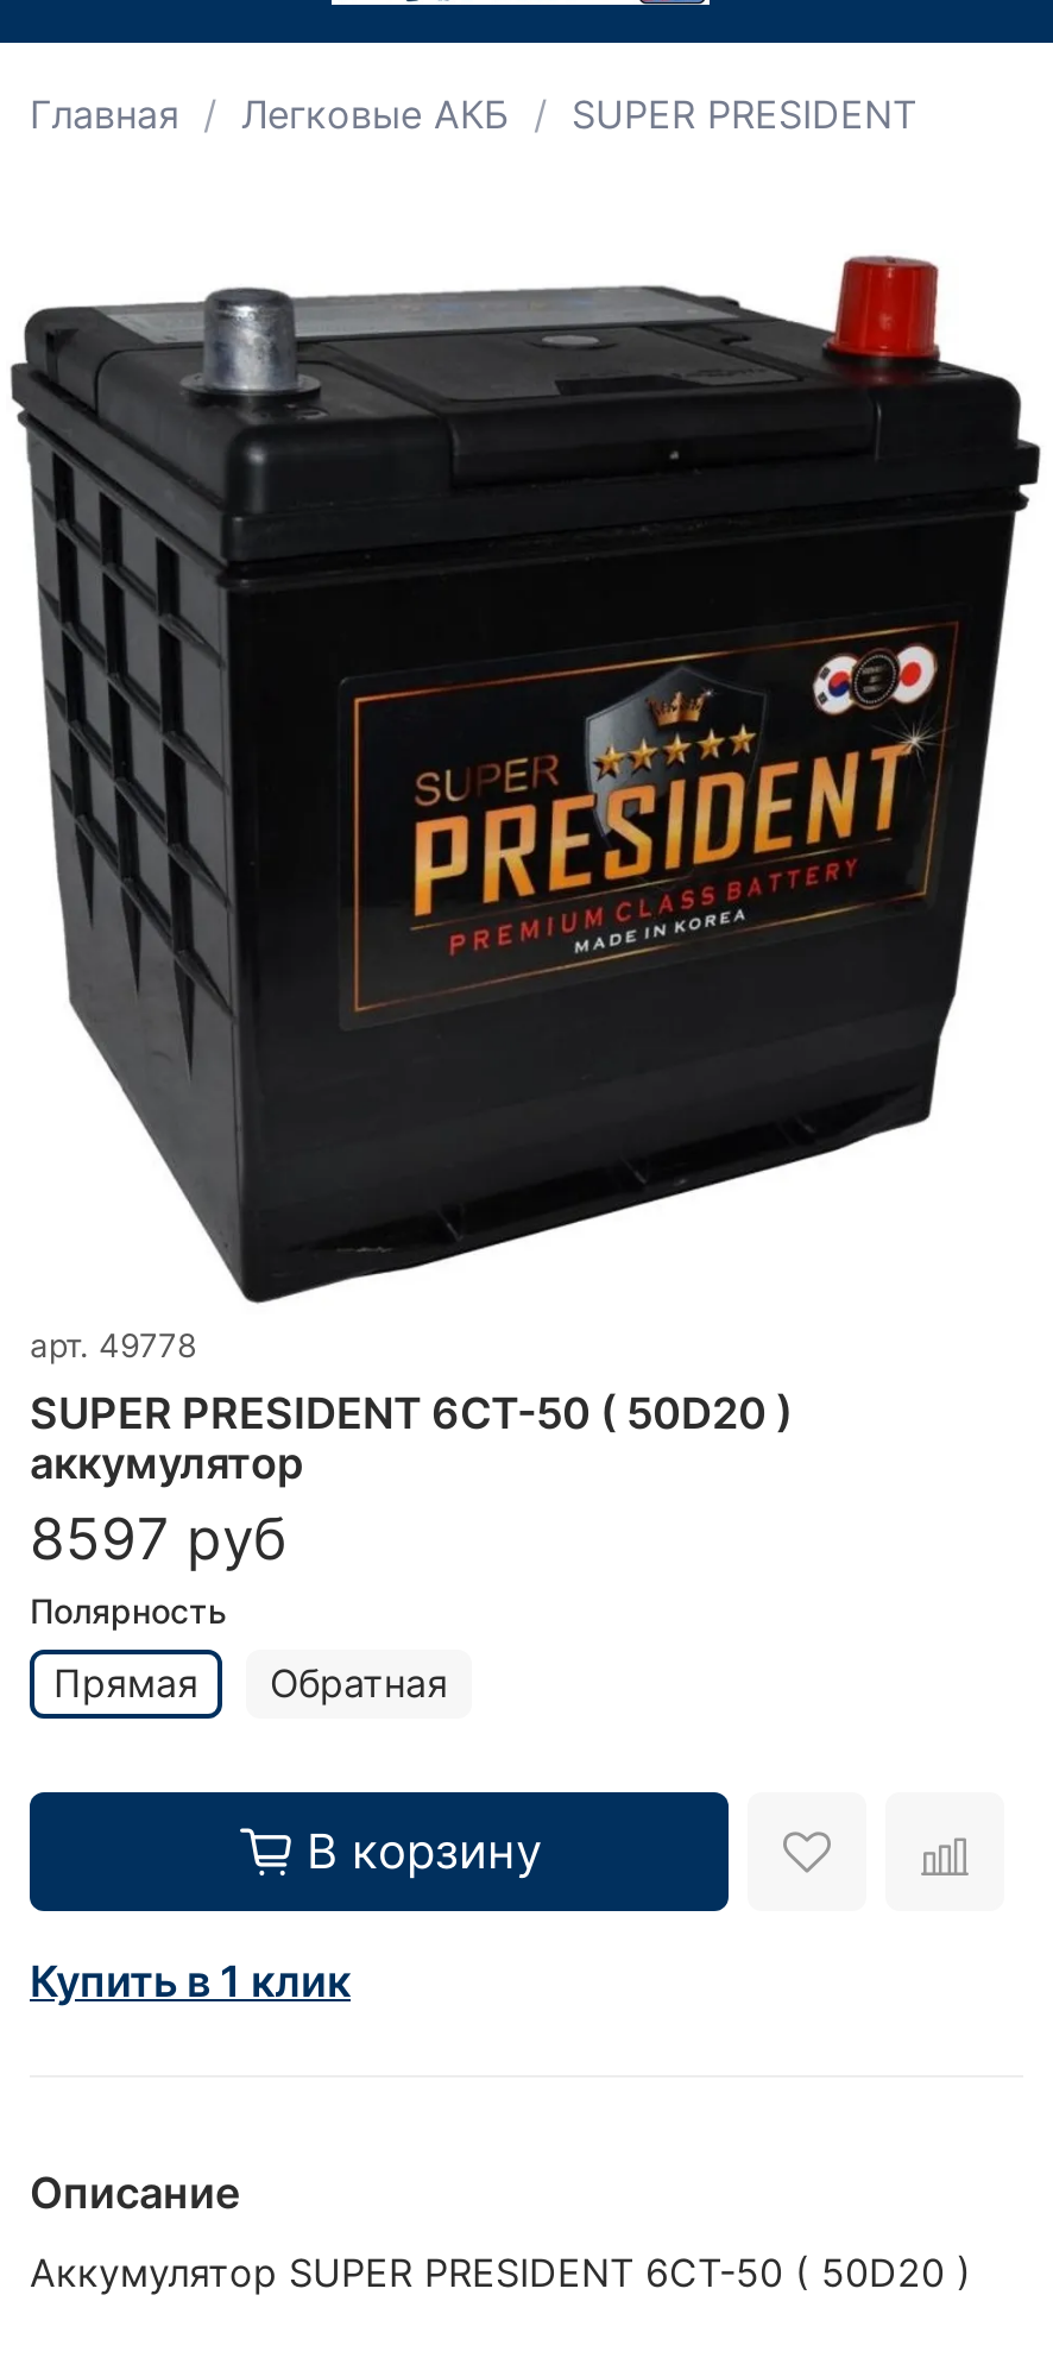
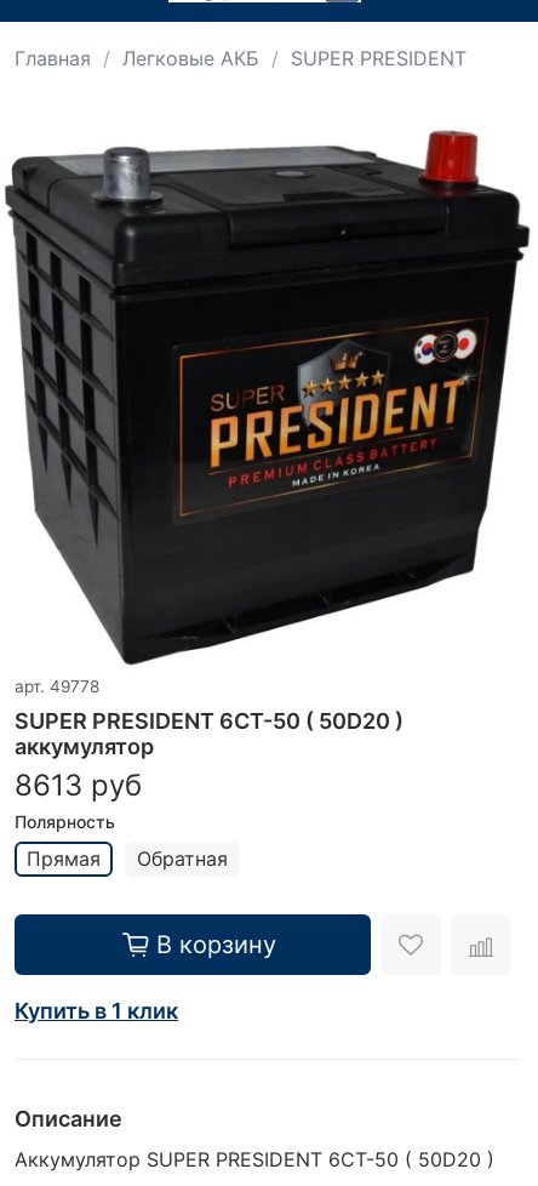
[30,1504,286,1573] 8597 руб -> [15,767,142,802] 8613 руб

